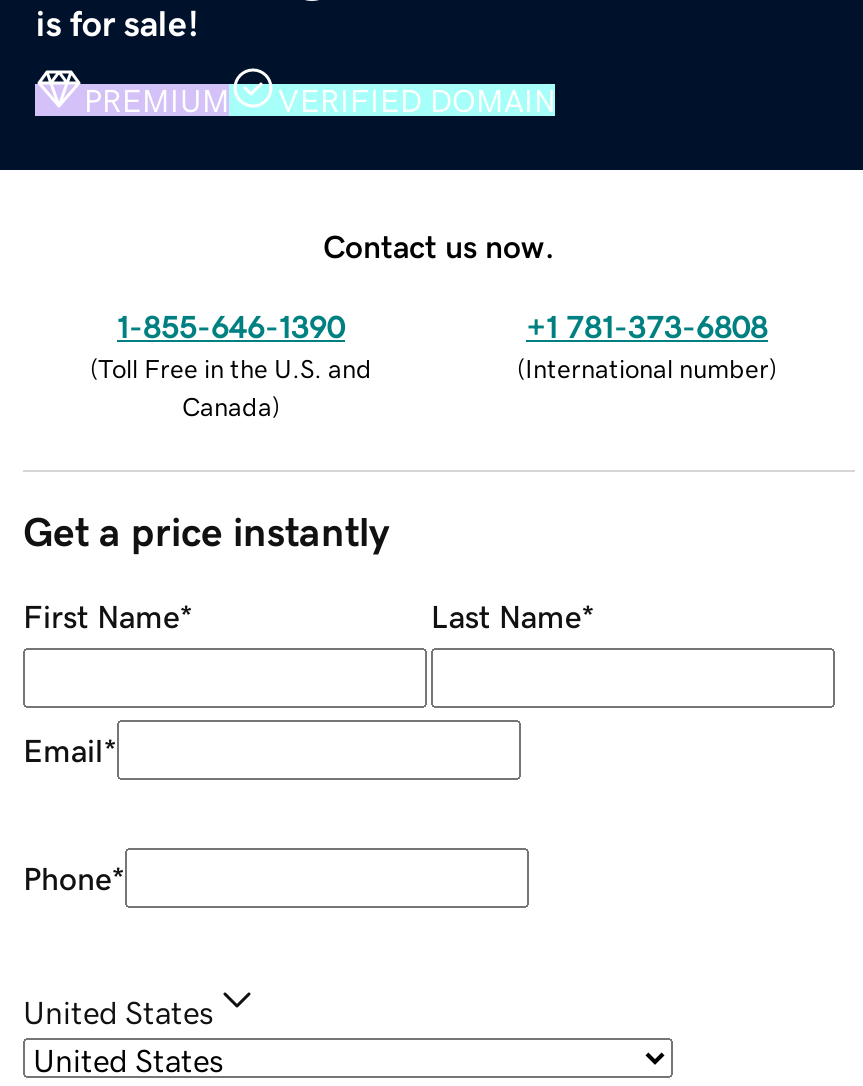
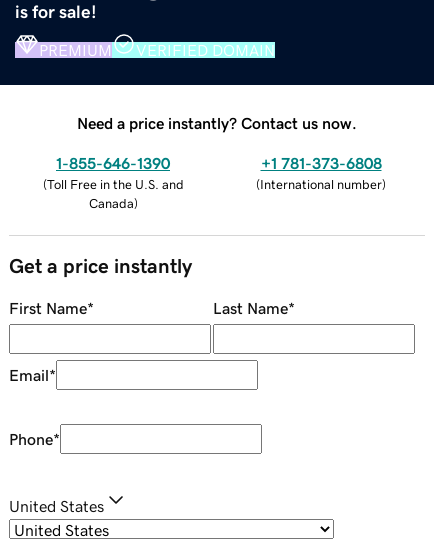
[323,229,555,261] Contact us now. -> [77,115,357,131] Need a price instantly? Contact us now.

